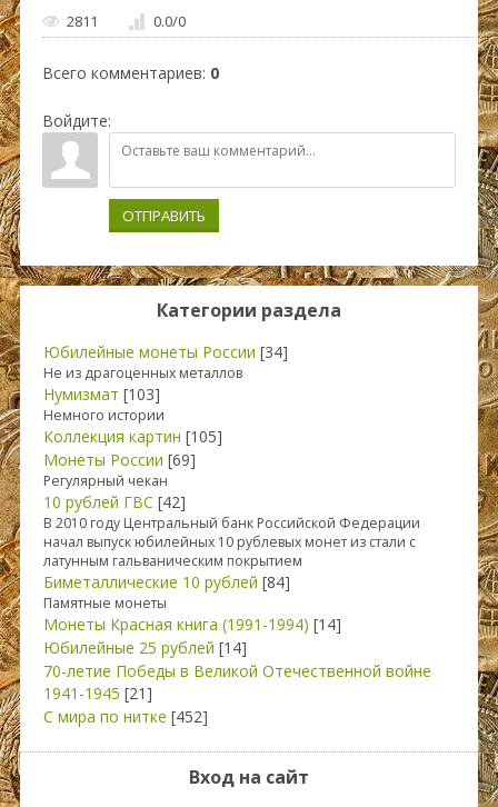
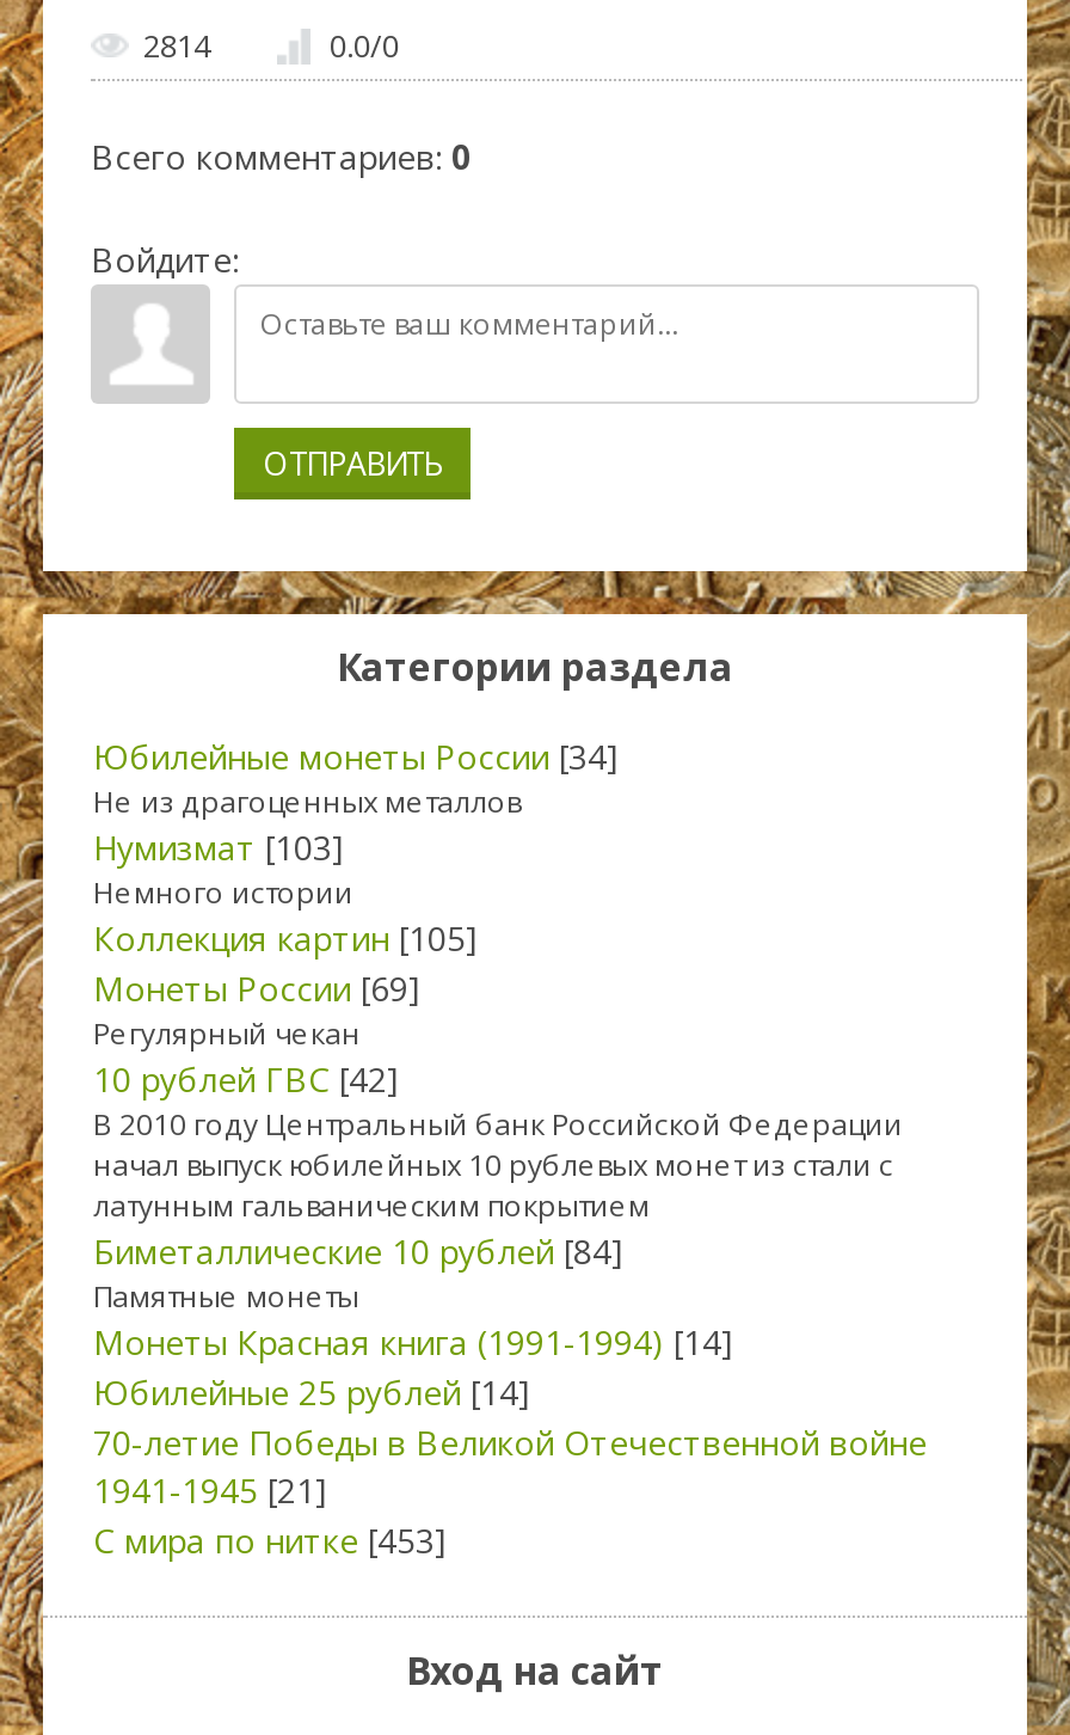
[67,11,98,31] 2811 -> [143,23,210,66] 2814
[43,706,208,727] С мира по нитке [452] -> [93,1518,447,1563] С мира по нитке [453]

